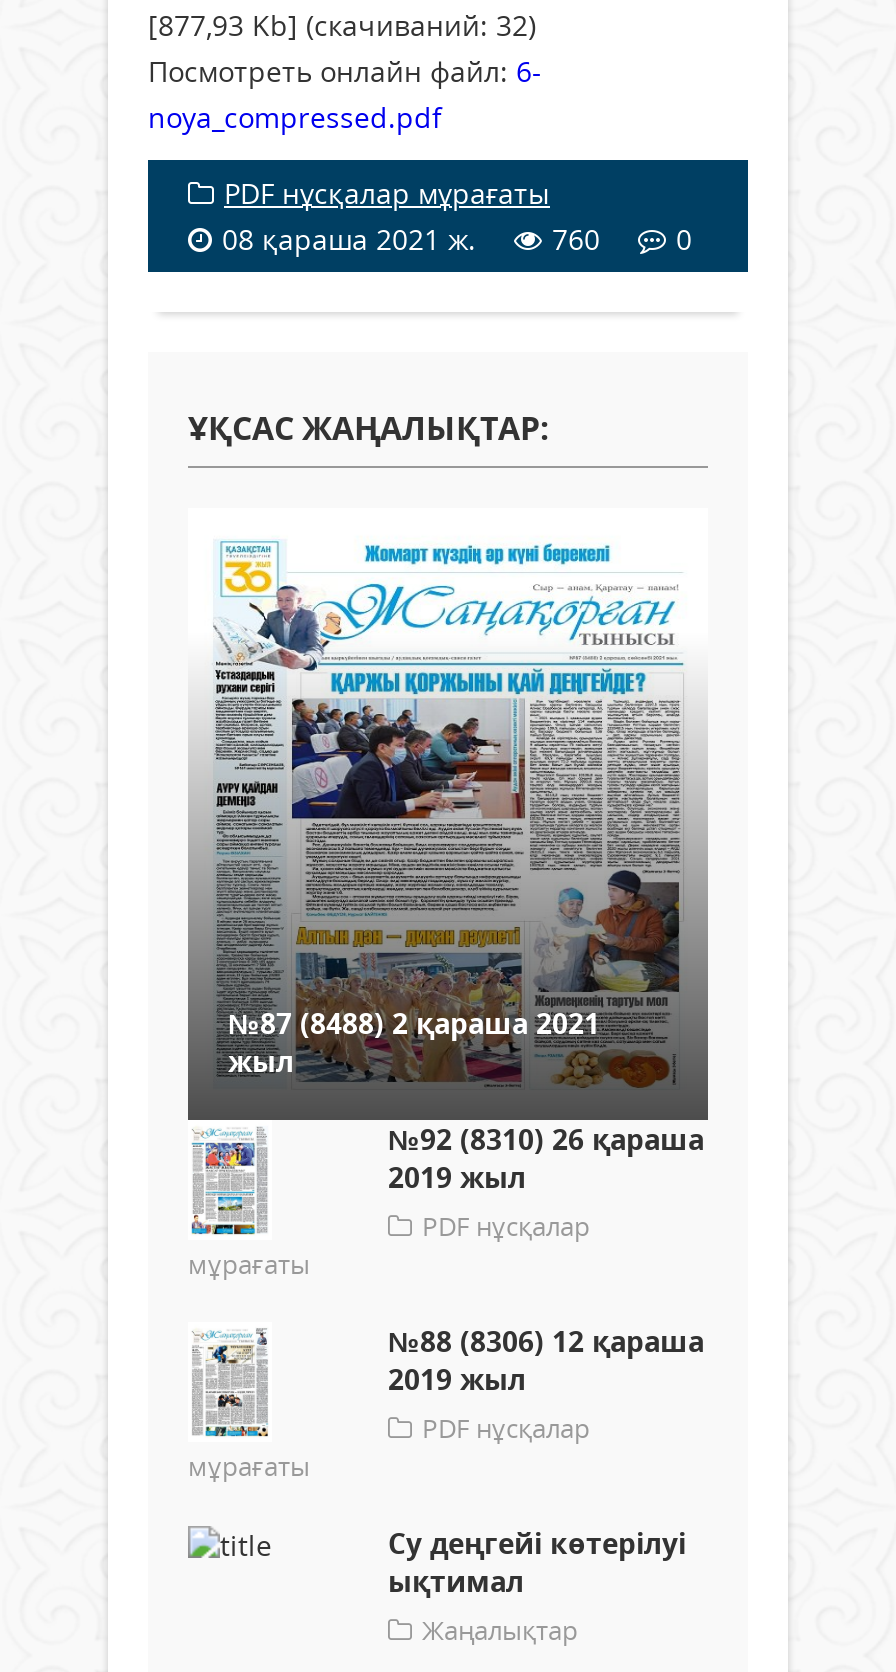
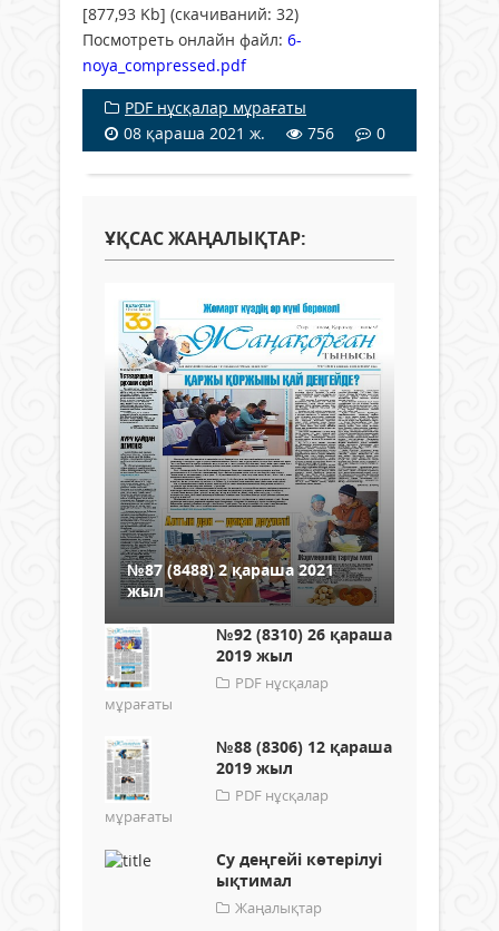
[552,219,600,257] 760 -> [307,122,334,143] 756

